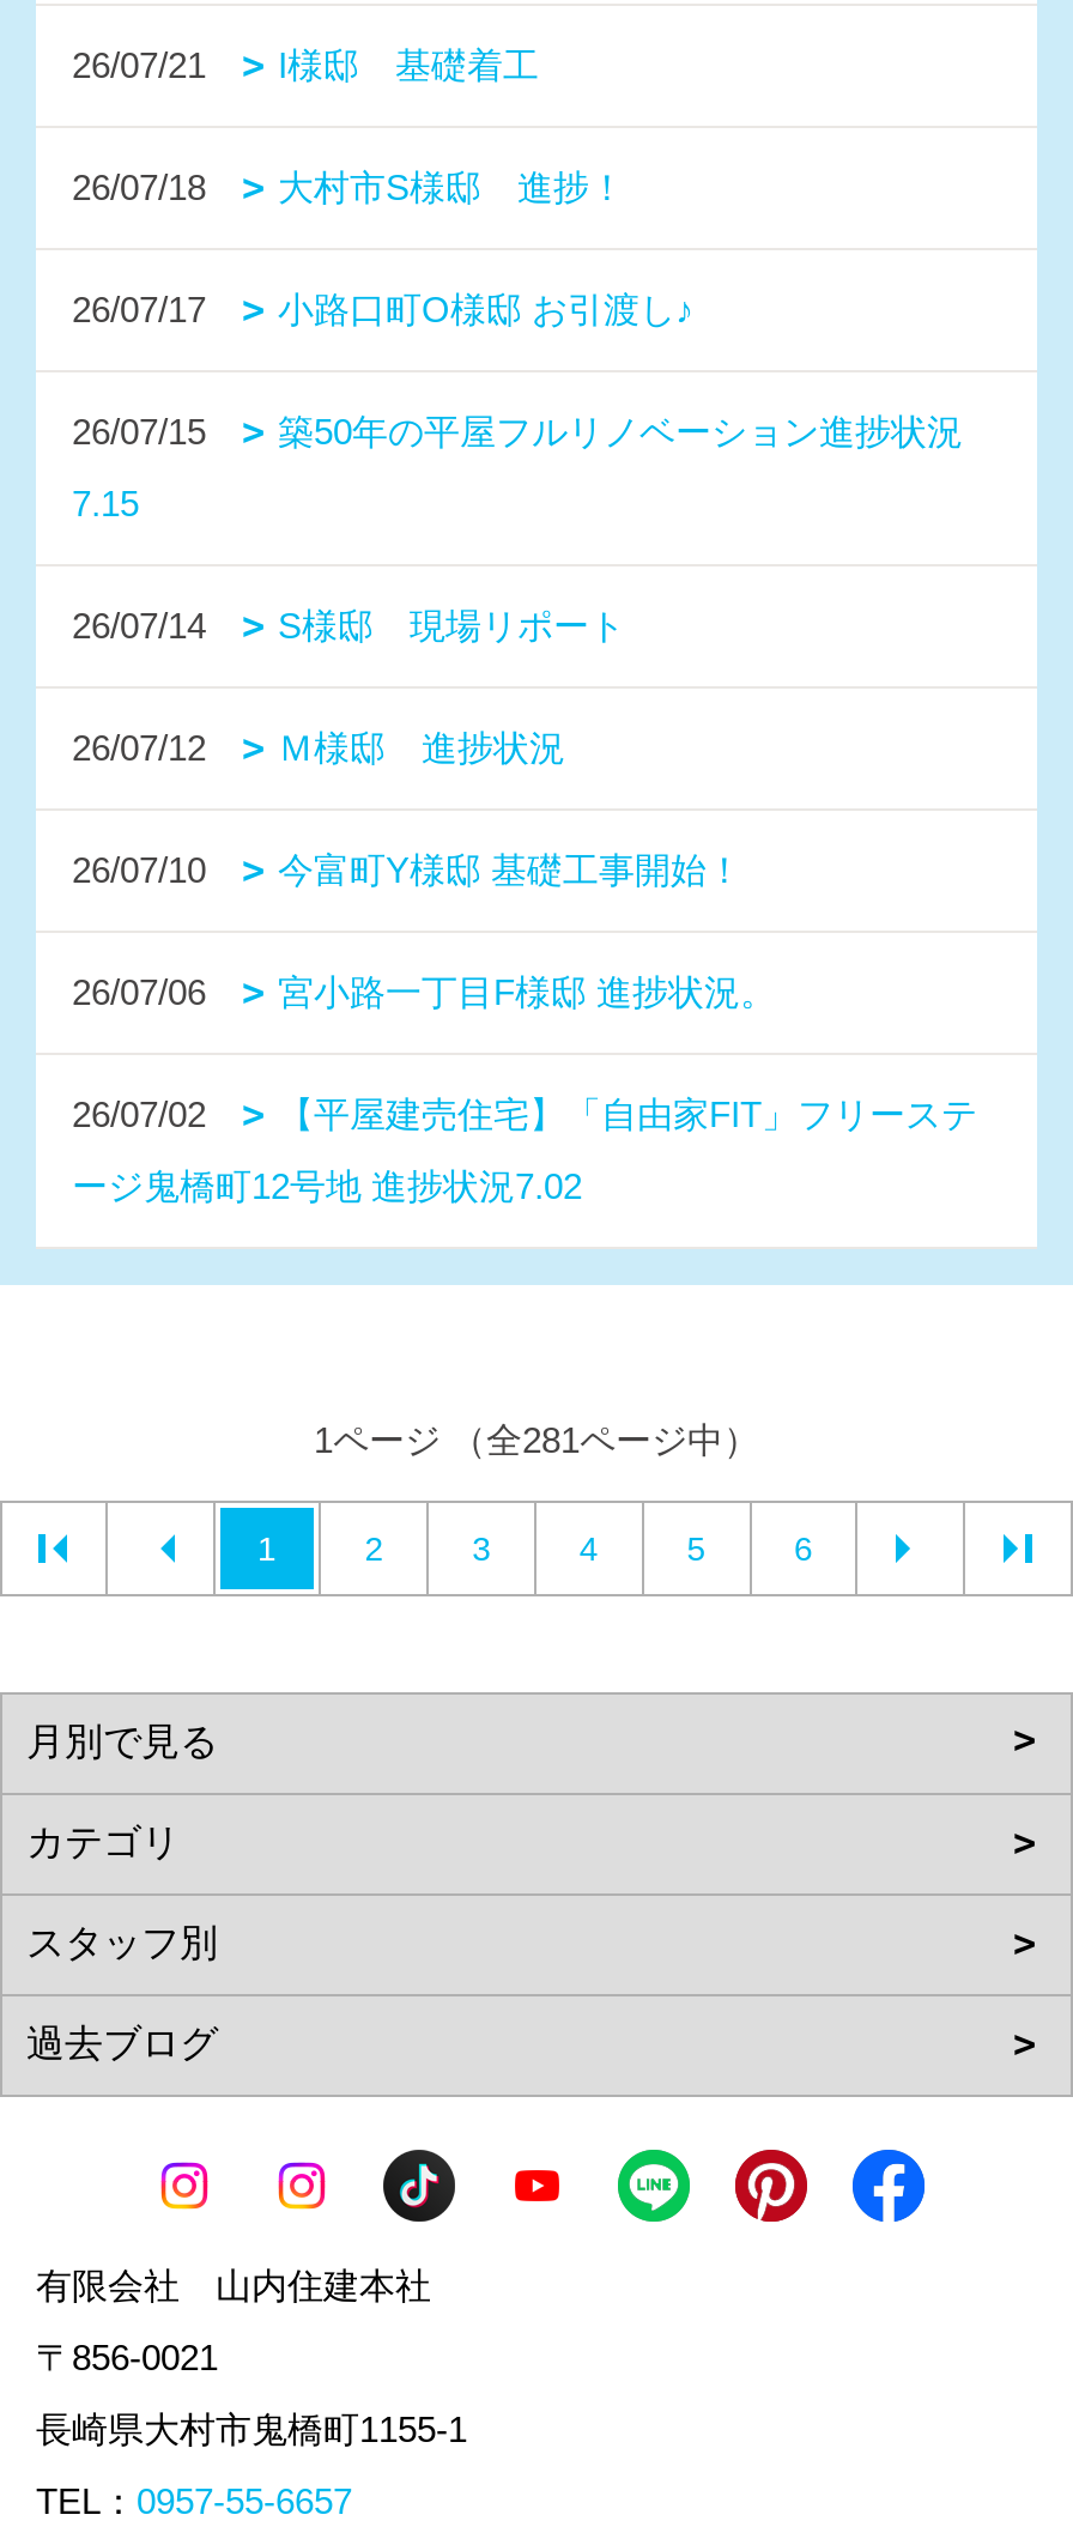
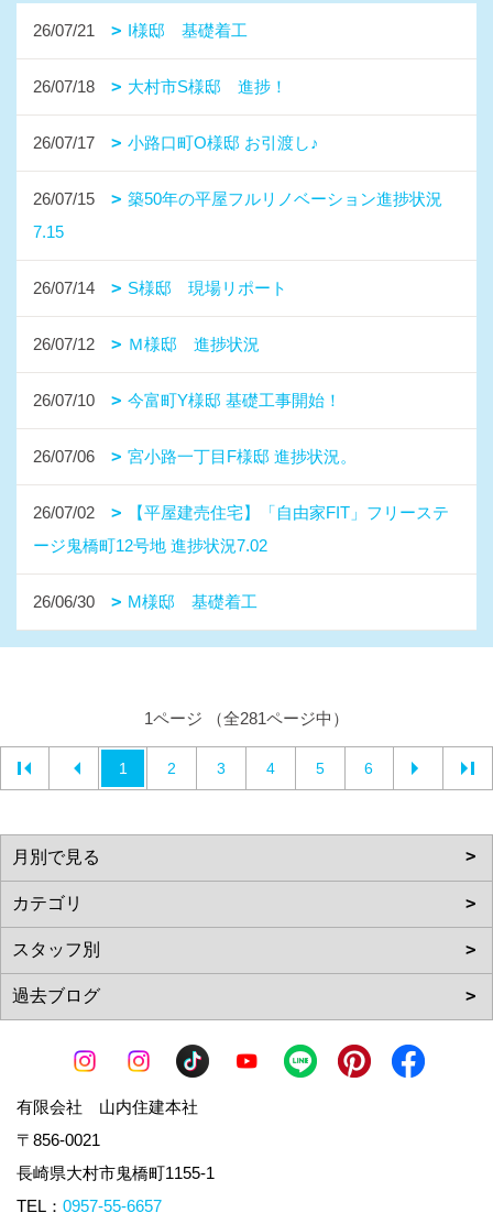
none -> [33,592,258,611] 26/06/30 | M様邸 基礎着工

